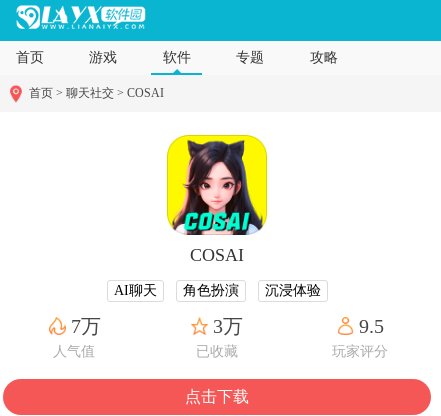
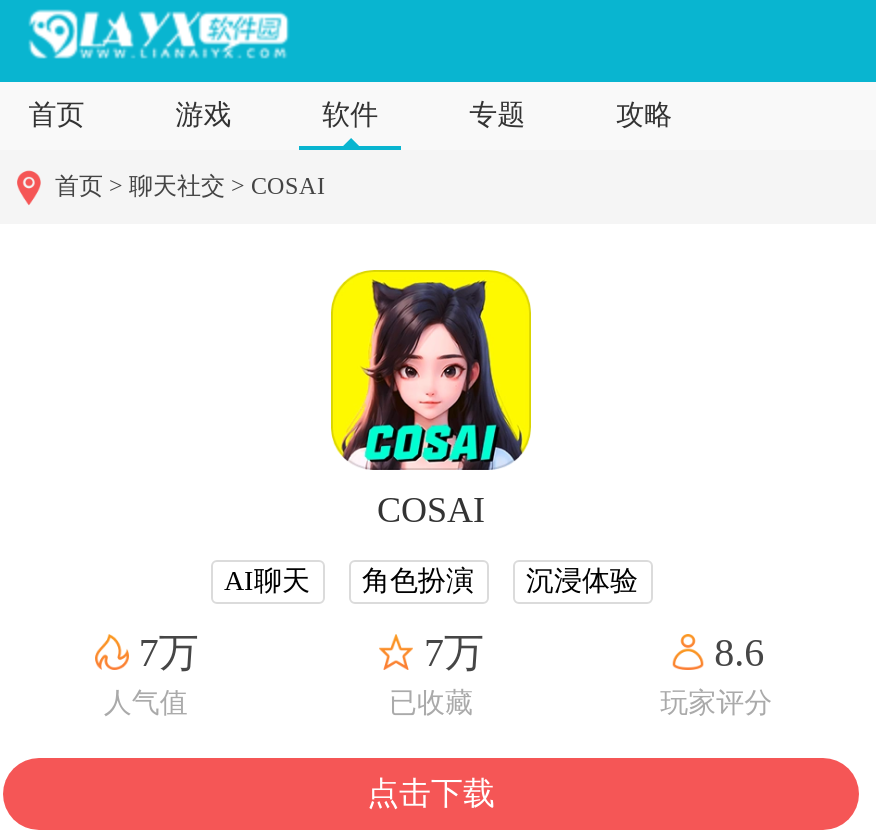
[213,315,243,337] 3万 -> [424,631,484,675] 7万
[359,315,384,337] 9.5 -> [714,631,764,675] 8.6

